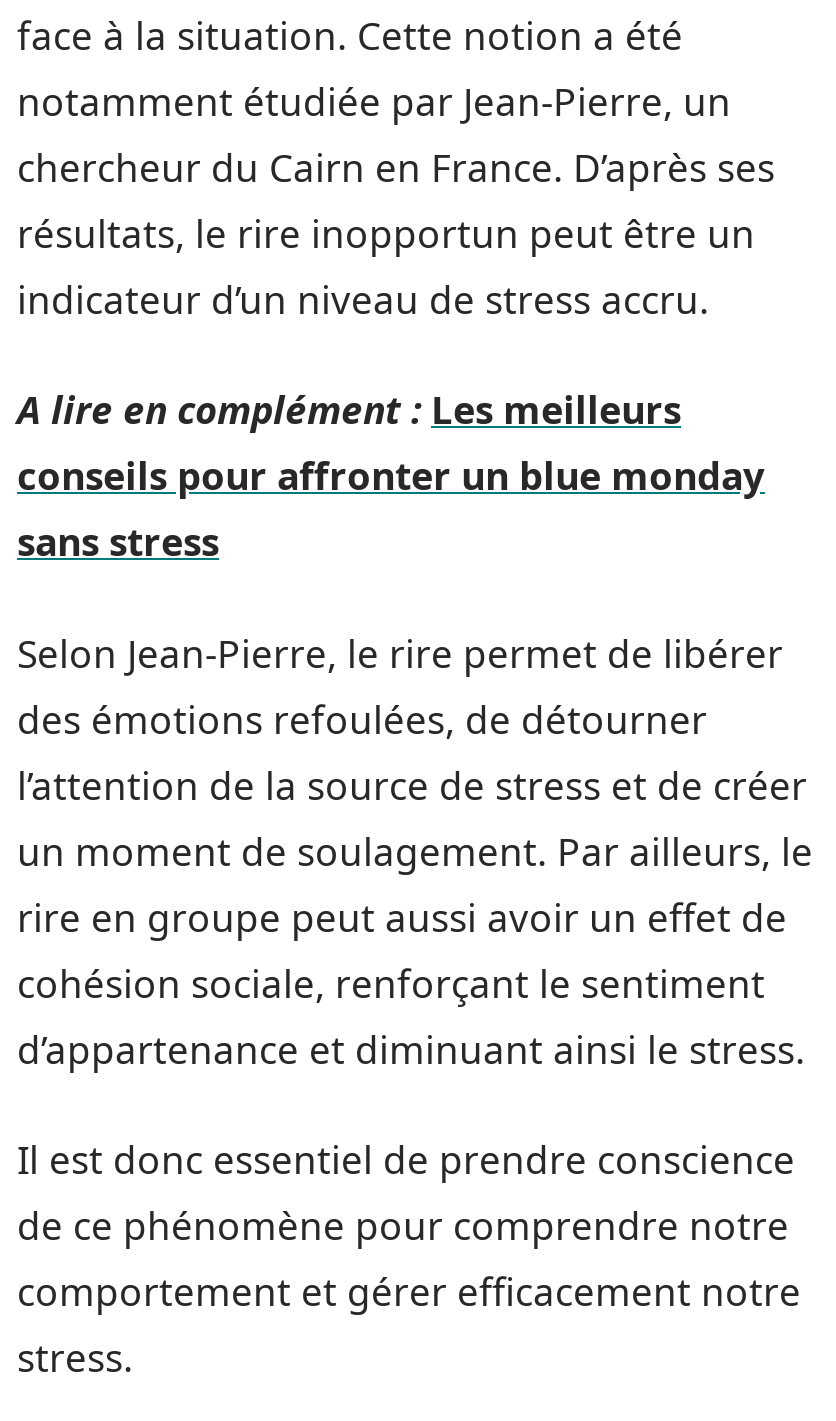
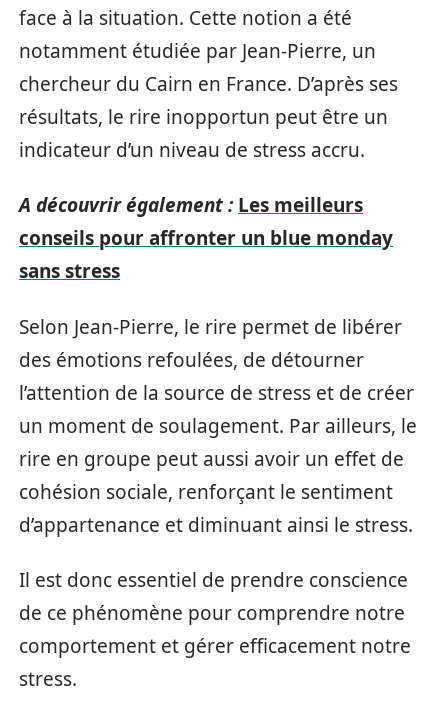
[17,384,681,436] A lire en complément : Les meilleurs -> [19,192,363,218] A découvrir également : Les meilleurs

